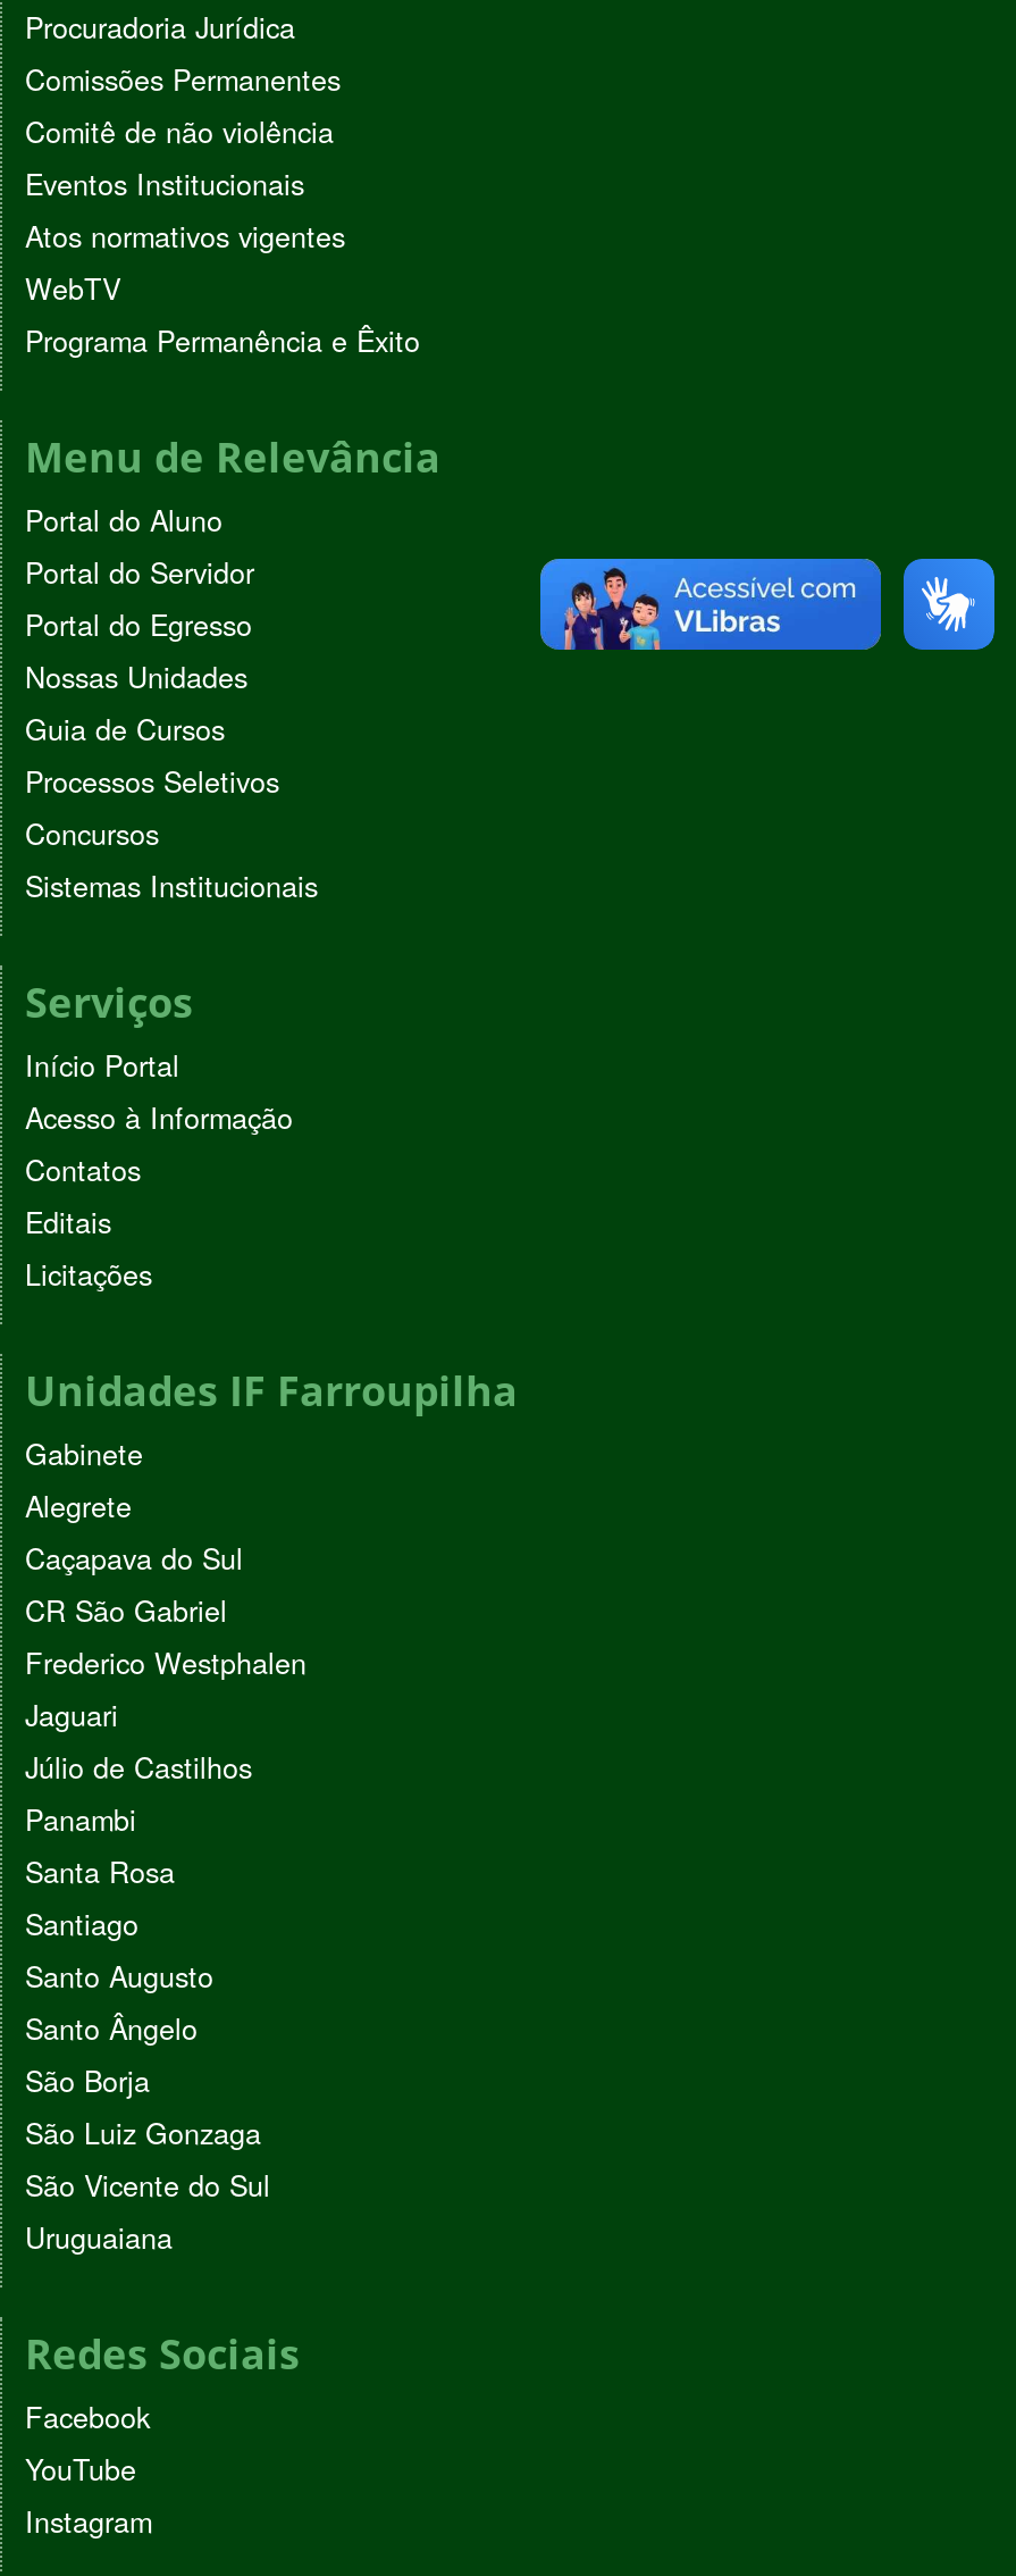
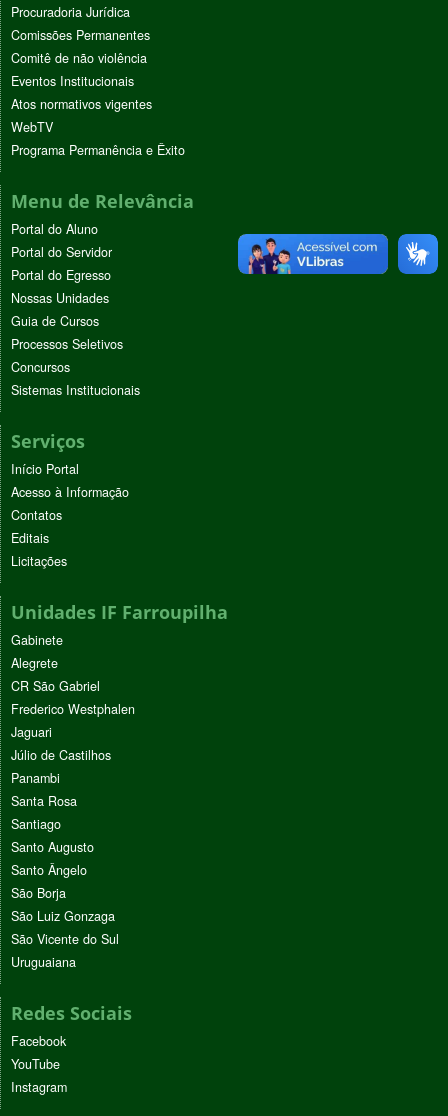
[538,532,883,652] [image] -> [237,233,389,286] [image]
[901,532,997,652] [image] -> [397,233,439,286] [image]
[25,1538,243,1579] Caçapava do Sul -> none

